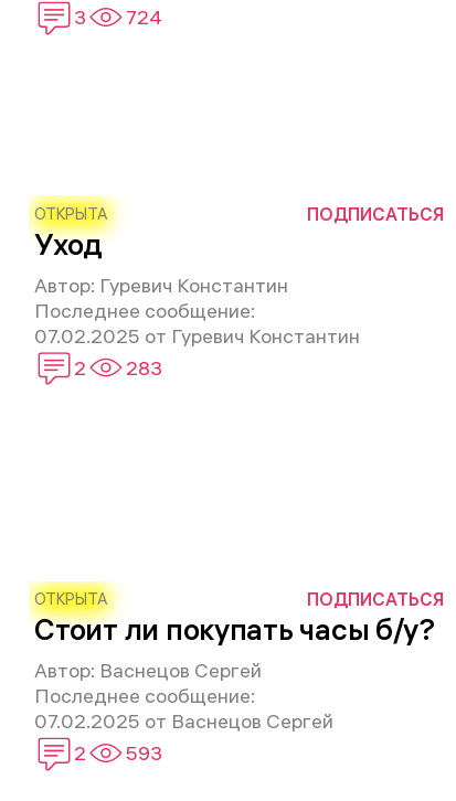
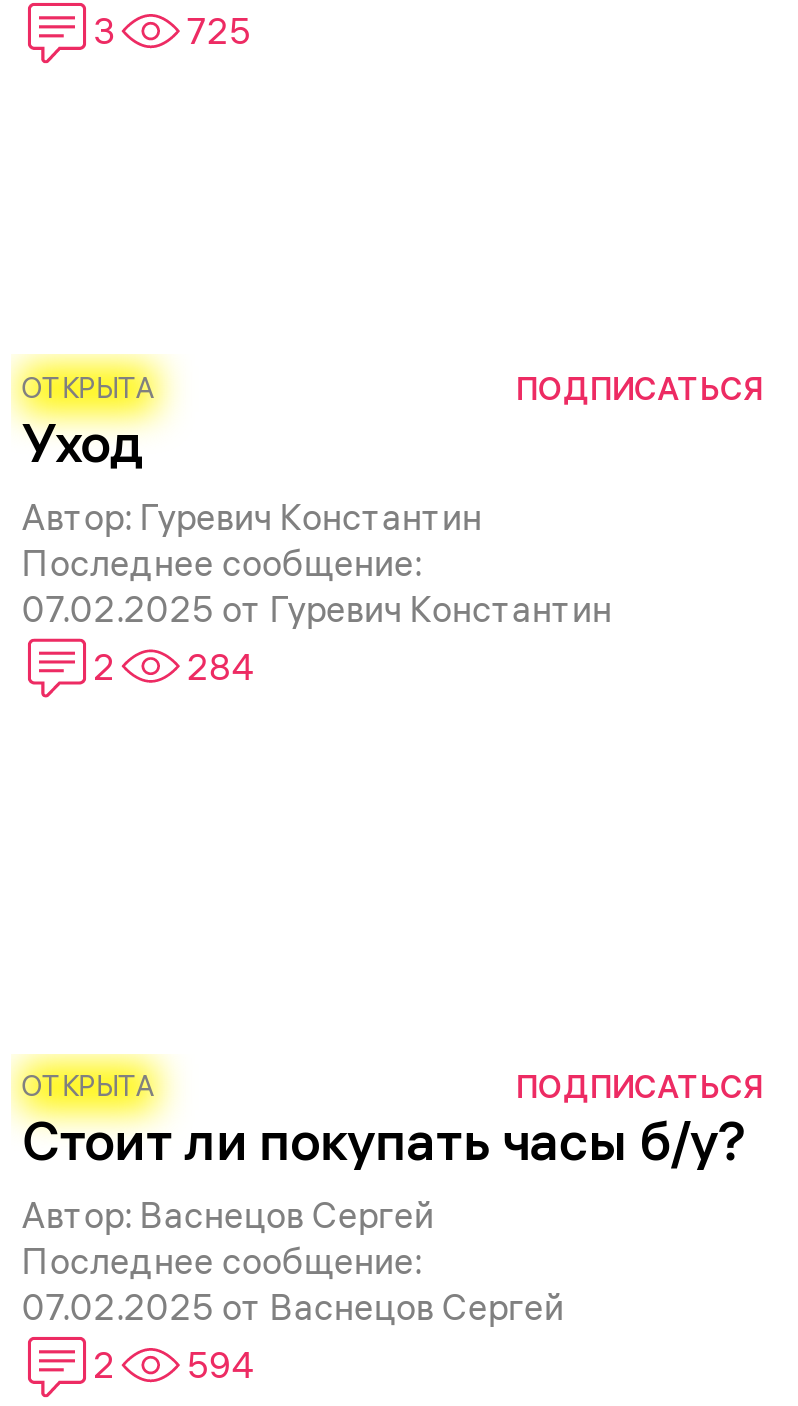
[74,5,162,29] 3 724 -> [93,9,251,53] 3 725
[74,355,162,379] 2 283 -> [93,644,255,688] 2 284
[74,741,162,765] 2 593 -> [93,1343,255,1387] 2 594

